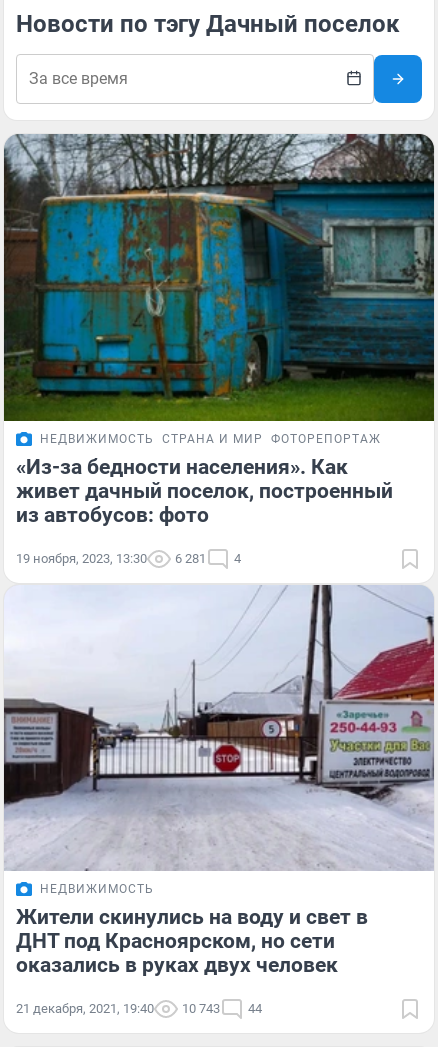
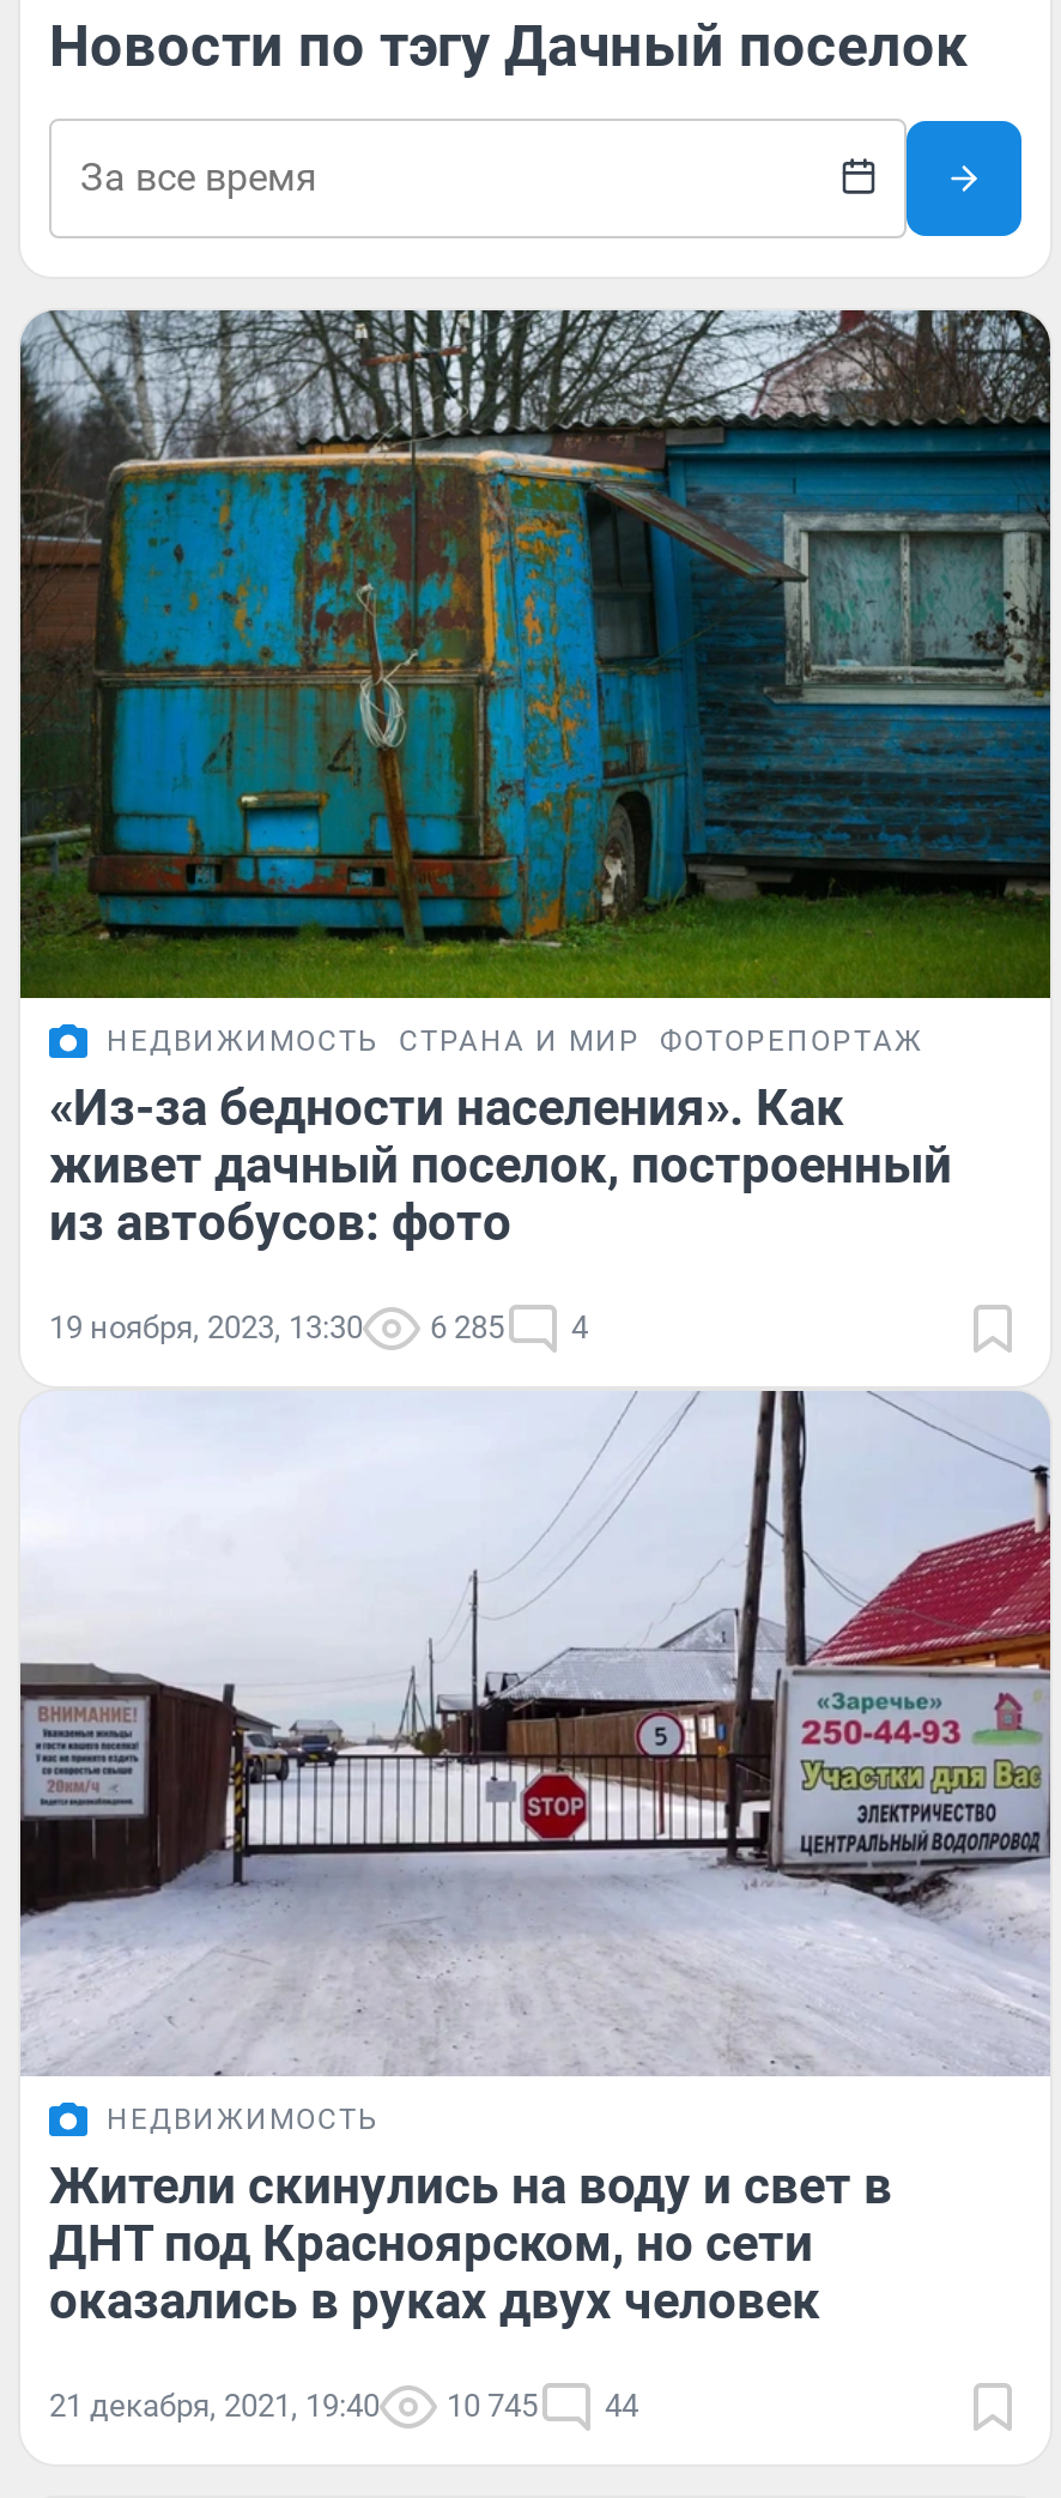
[16,551,241,566] 19 ноября, 2023, 13:30 6 281 4 -> [49,1309,588,1345] 19 ноября, 2023, 13:30 6 285 4
[16,1001,262,1016] 21 декабря, 2021, 19:40 10 743 44 -> [49,2388,638,2424] 21 декабря, 2021, 19:40 10 745 44

